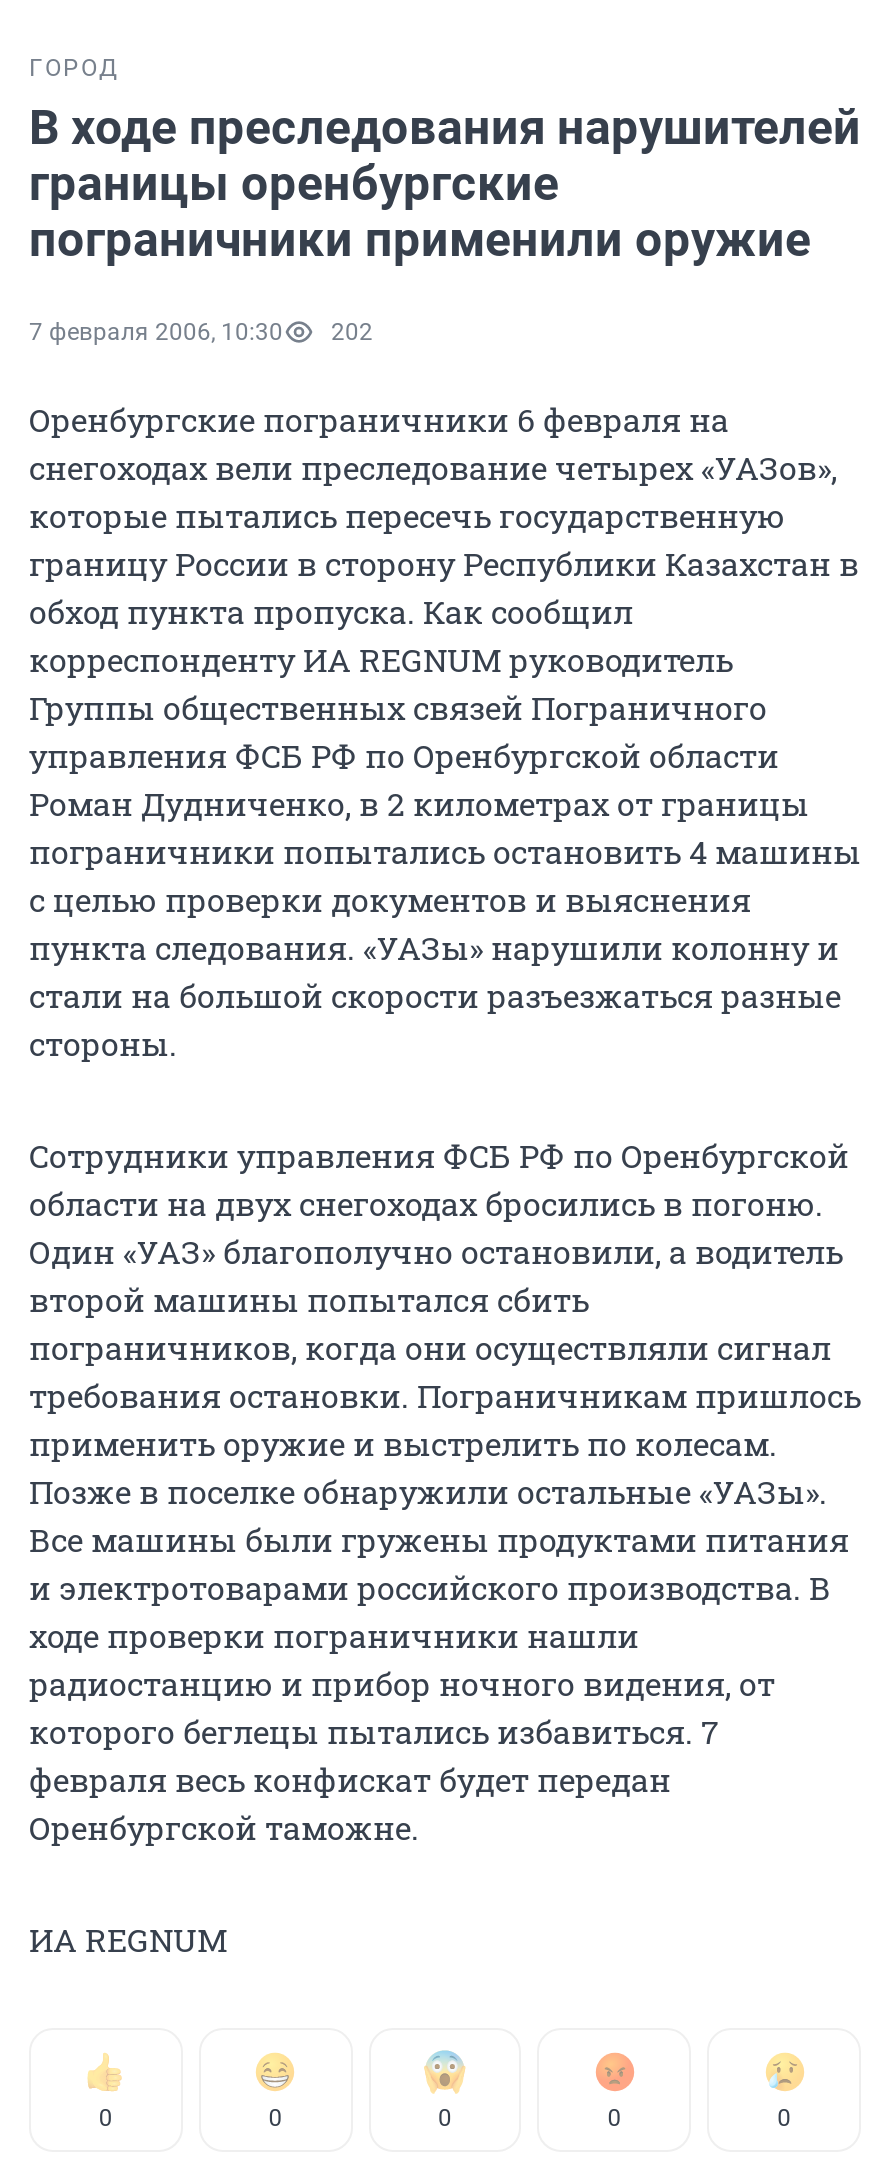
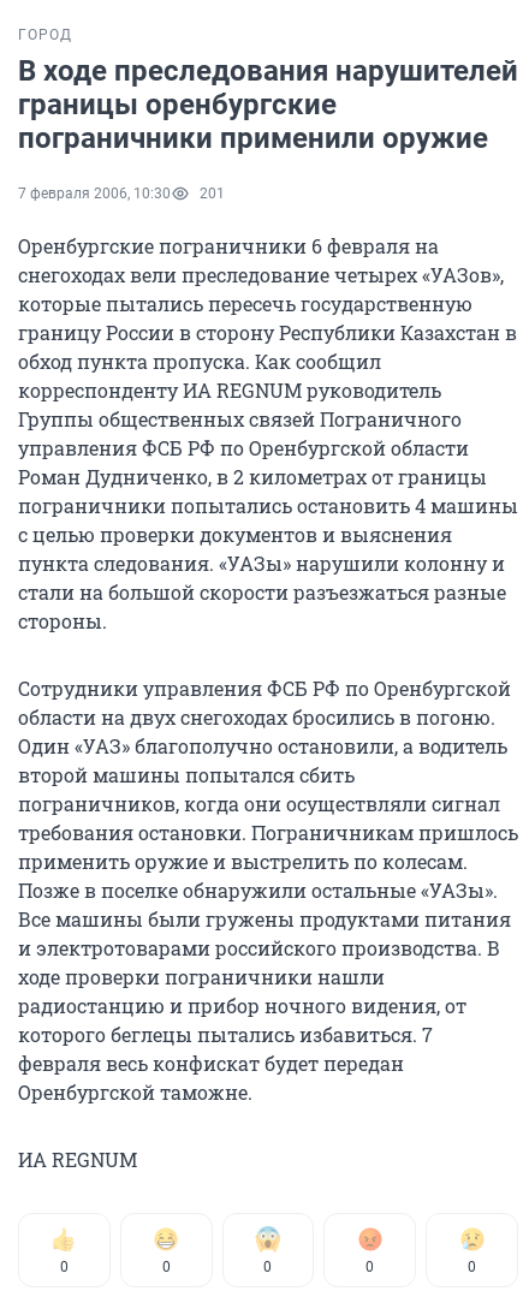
[29,318,373,346] 7 февраля 2006, 10:30 202 -> [18,185,225,202] 7 февраля 2006, 10:30 201

